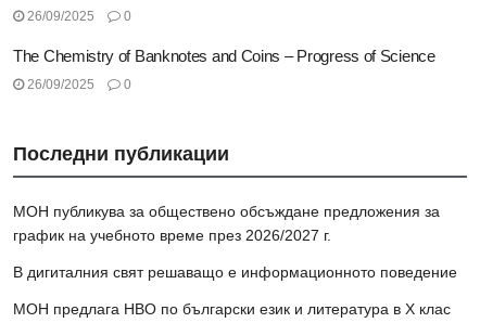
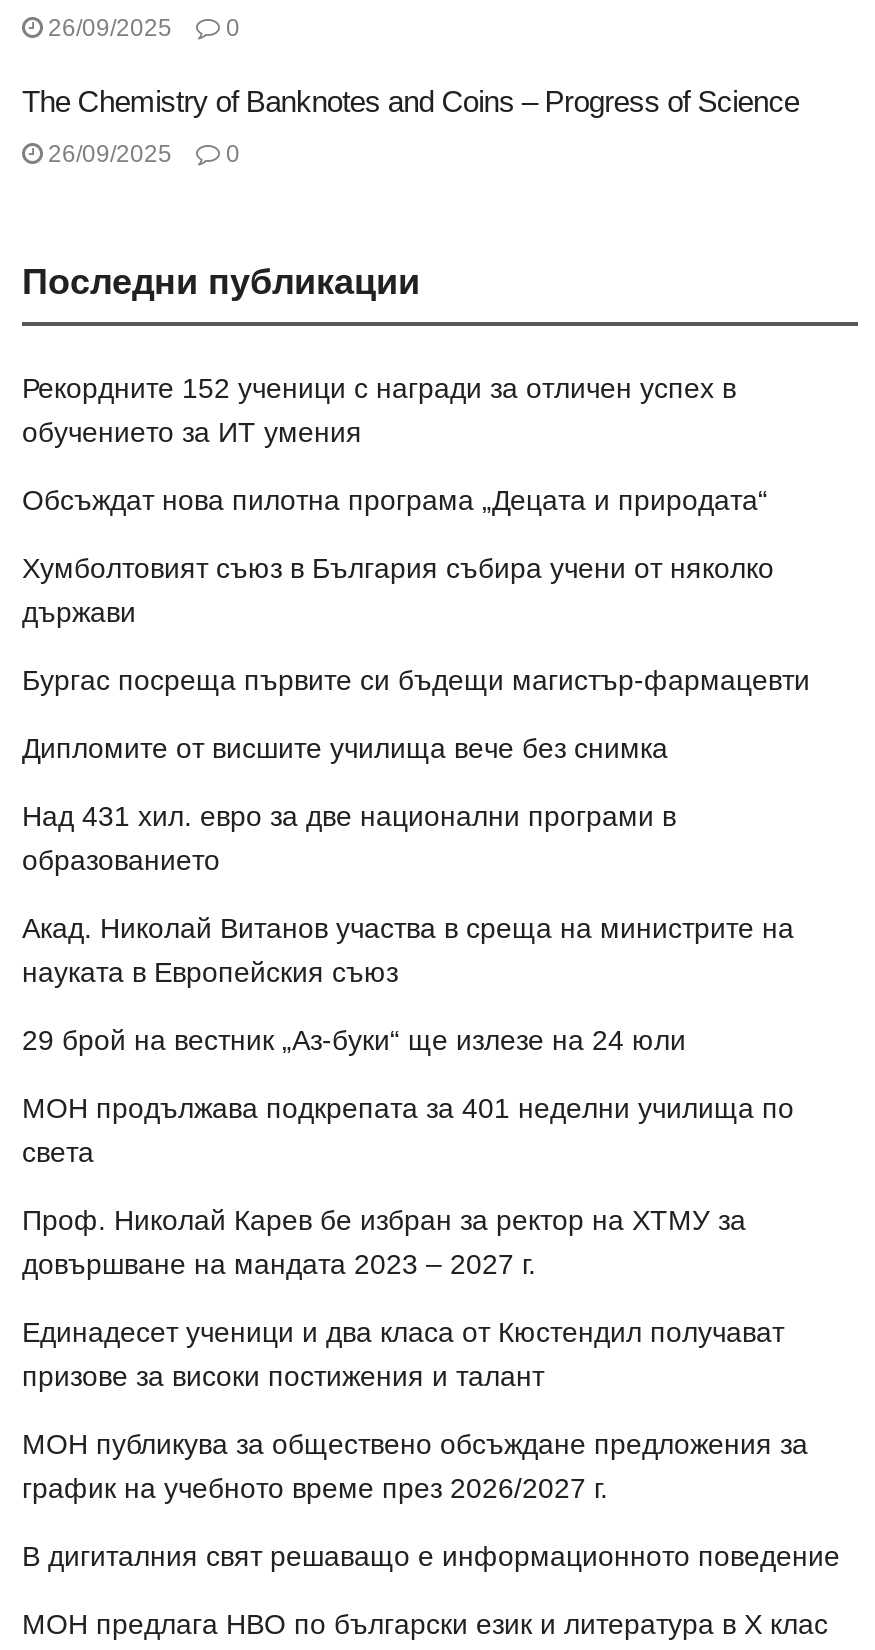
none -> [22,372,810,1392] Рекордните 152 ученици с награди за отличен успех в | обучението за ИТ умения | Обсъждат нова пилотна програма „Децата и природата“ | Хумболтовият съюз в България събира учени от няколко | държави | Бургас посреща първите си бъдещи магистър-фармацевти | Дипломите от висшите училища вече без снимка | Над 431 хил. евро за две национални програми в | образованието | Акад. Николай Витанов участва в среща на министрите на | науката в Европейския съюз | 29 брой на вестник „Аз-буки“ ще излезе на 24 юли | МОН продължава подкрепата за 401 неделни училища по | света | Проф. Николай Карев бе избран за ректор на ХТМУ за | довършване на мандата 2023 – 2027 г. | Единадесет ученици и два класа от Кюстендил получават | призове за високи постижения и талант

